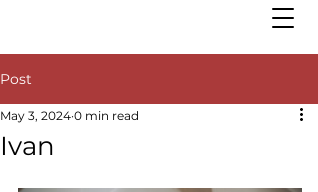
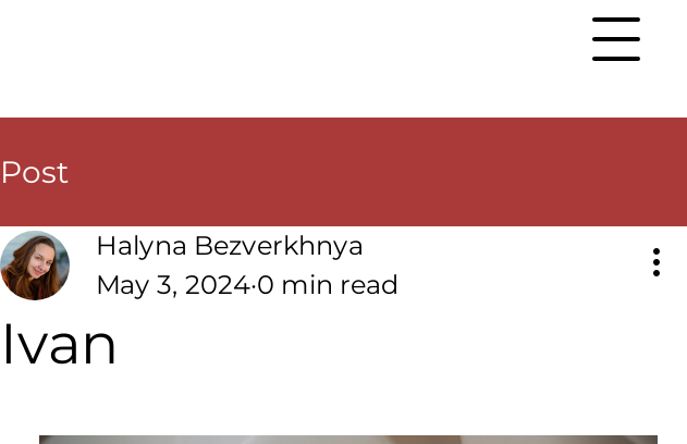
none -> [96,229,364,261] Halyna Bezverkhnya

